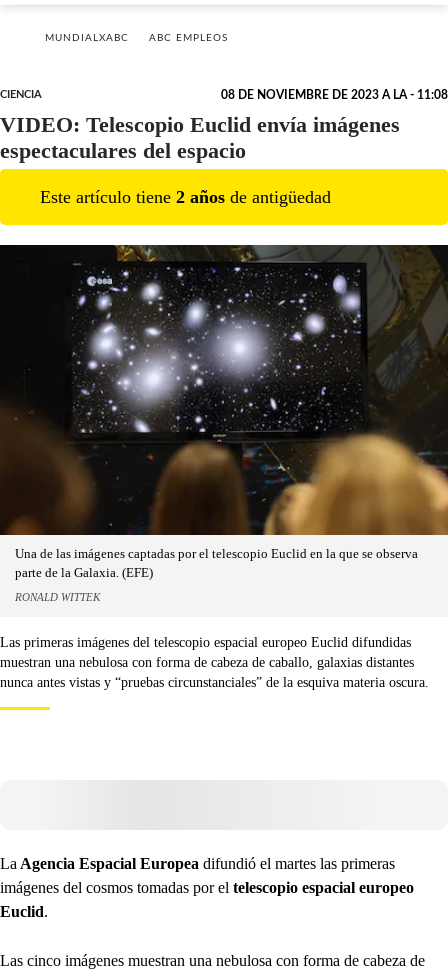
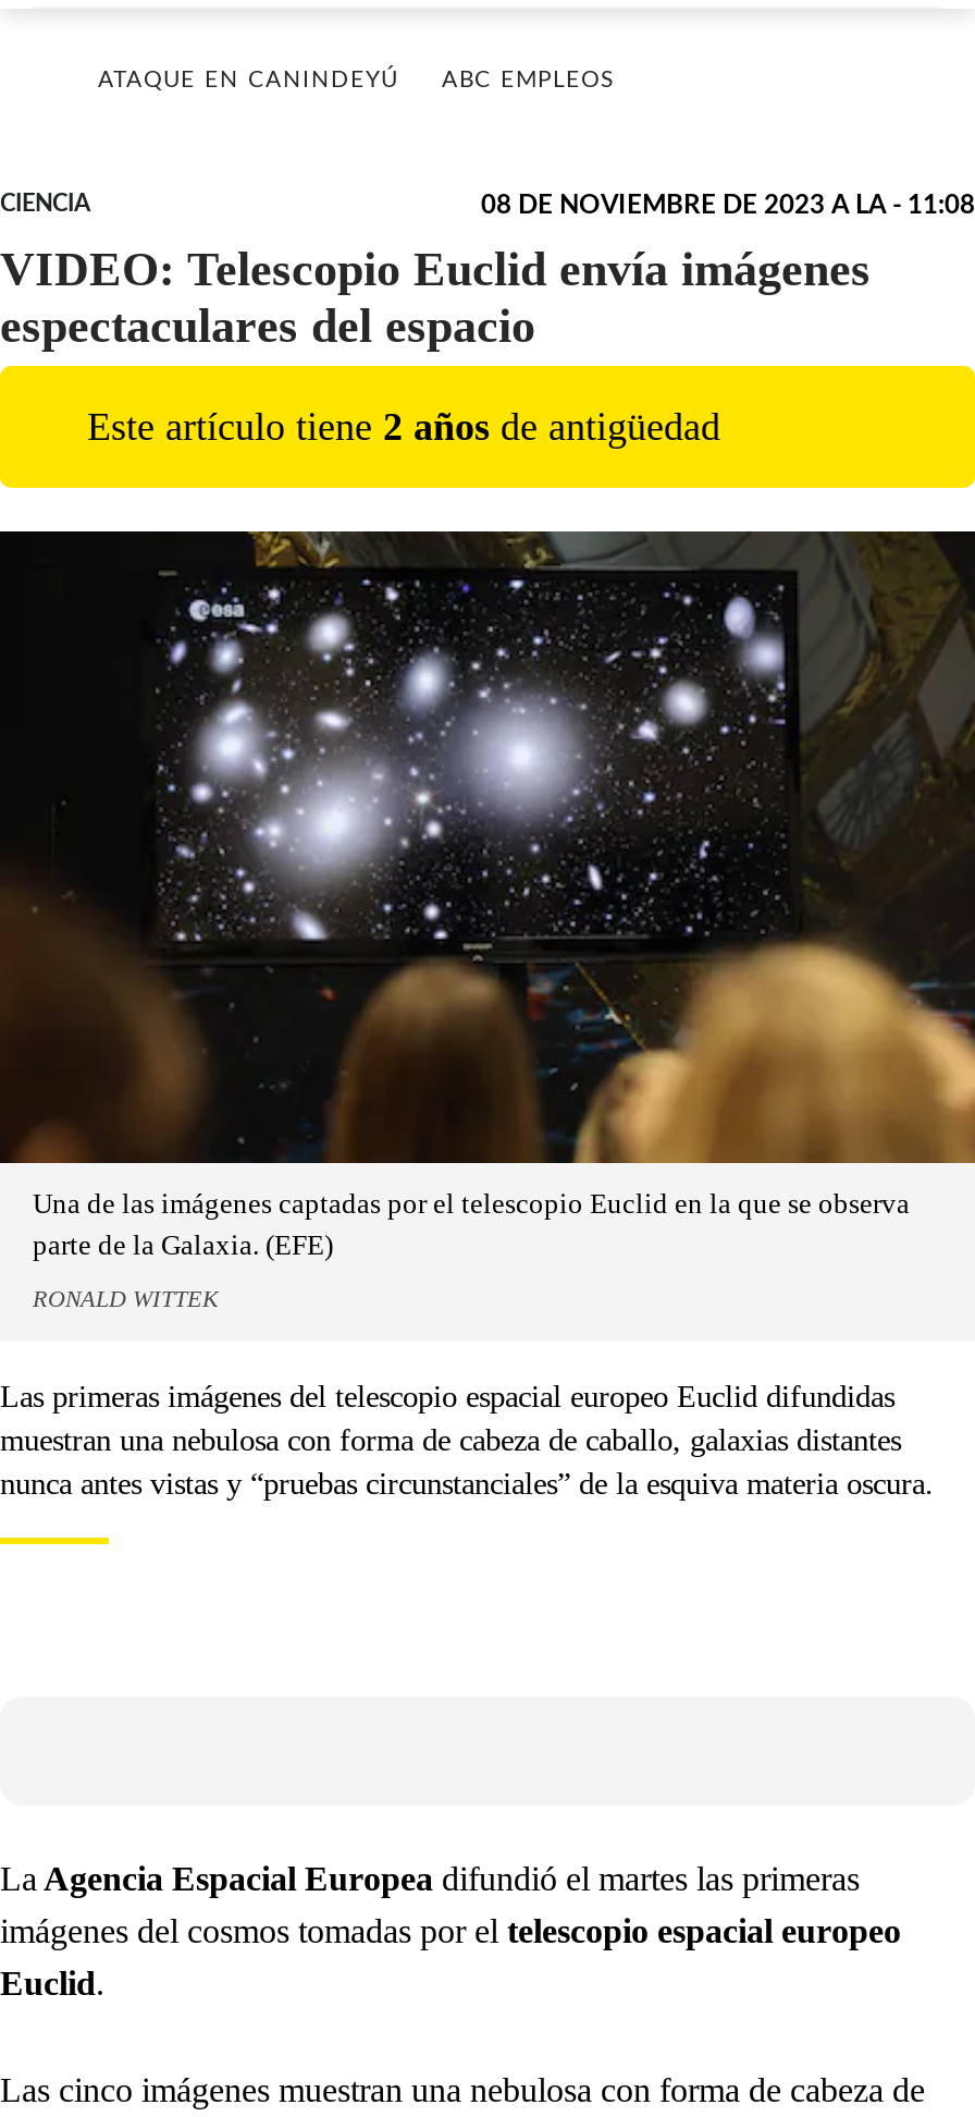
[45,33,129,43] MUNDIALXABC -> [98,70,398,91] ATAQUE EN CANINDEYÚ

